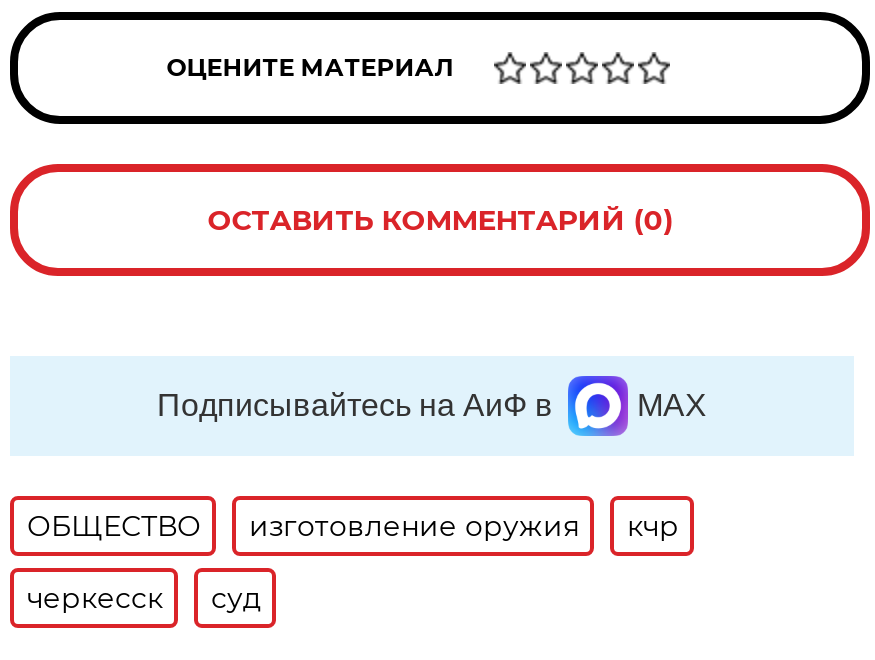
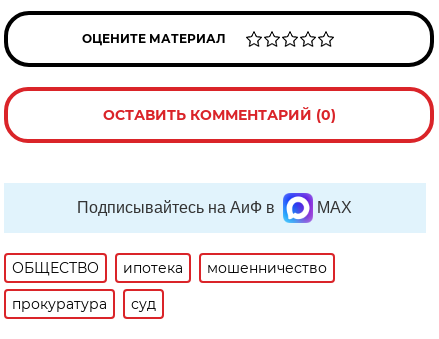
[249,507,679,543] изготовление оружия | кчр -> [123,259,327,277] ипотека | мошенничество
[27,579,163,615] черкесск -> [12,295,107,313] прокуратура

